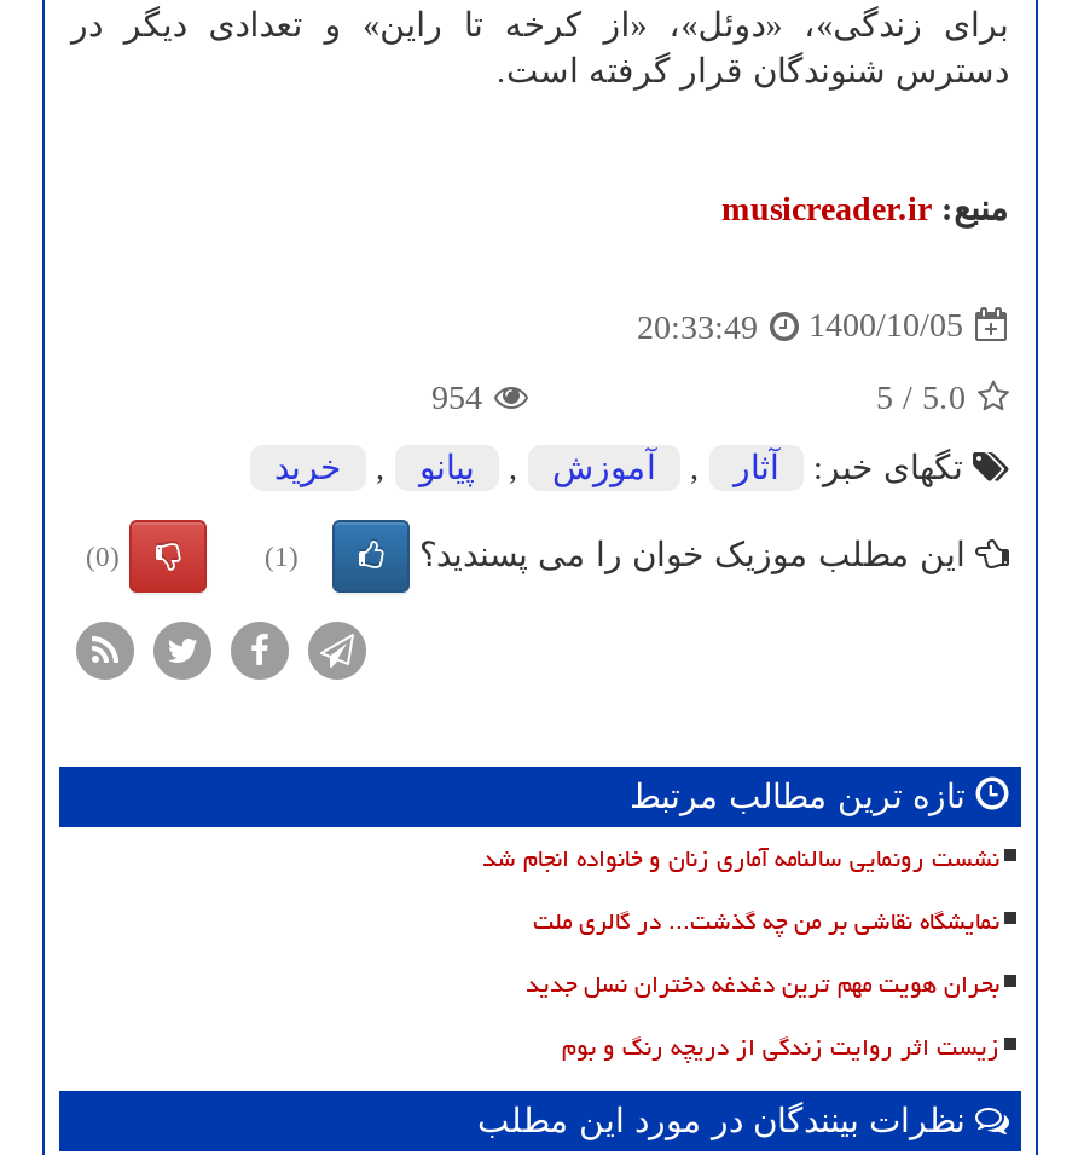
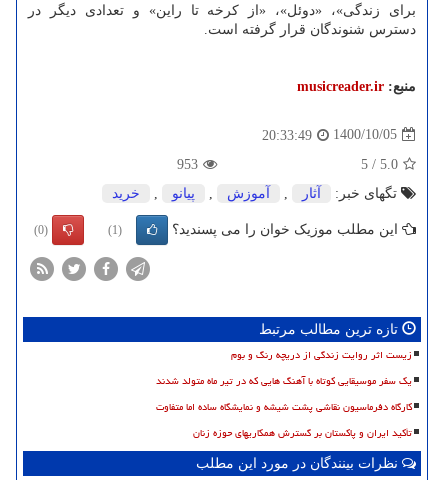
[431,380,482,416] 954 -> [177,157,198,172] 953
[482,834,999,1008] نشست رونمایی سالنامه آماری زنان و خانواده انجام شد | نمایشگاه نقاشی بر من چه گذشت... در گالری ملت | بحران هویت مهم ترین دغدغه دختران نسل جدید -> none
moved [562,1023,999,1071] -> [231,345,412,365]: زیست اثر روایت زندگی از دریچه رنگ و بوم
none -> [156,371,412,443] یک سفر موسیقایی کوتاه با آهنگ هایی که در تیر ماه متولد شدند | کارگاه دفرماسیون نقاشی پشت شیشه و نمایشگاه ساده اما متفاوت | تأکید ایران و پاکستان بر گسترش همکاریهای حوزه زنان

